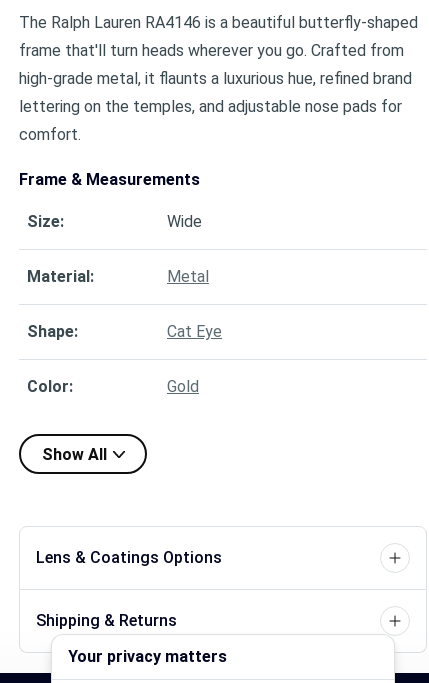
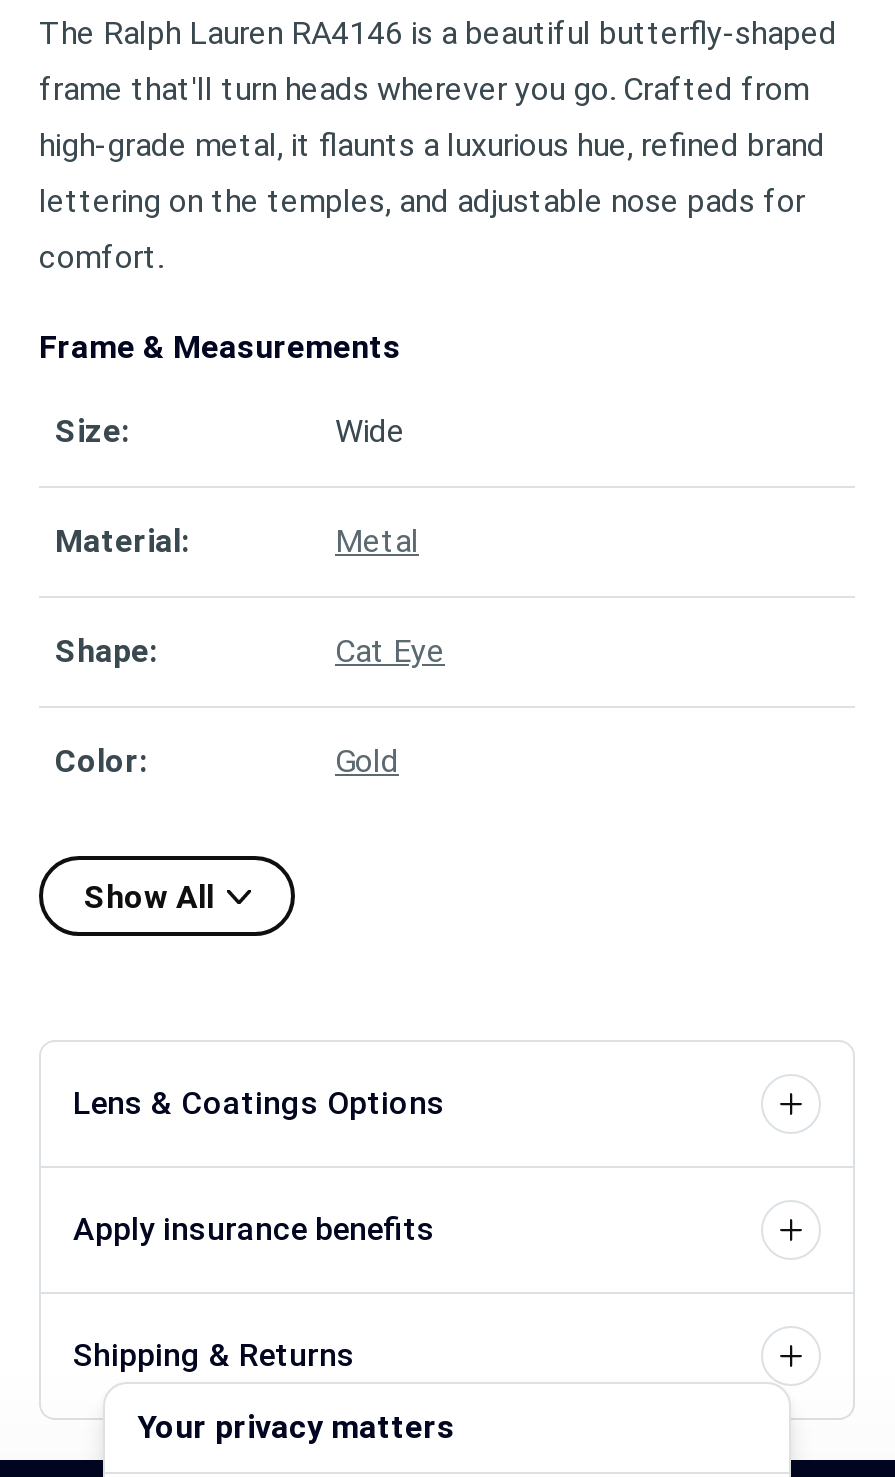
none -> [73,1210,435,1248] Apply insurance benefits

